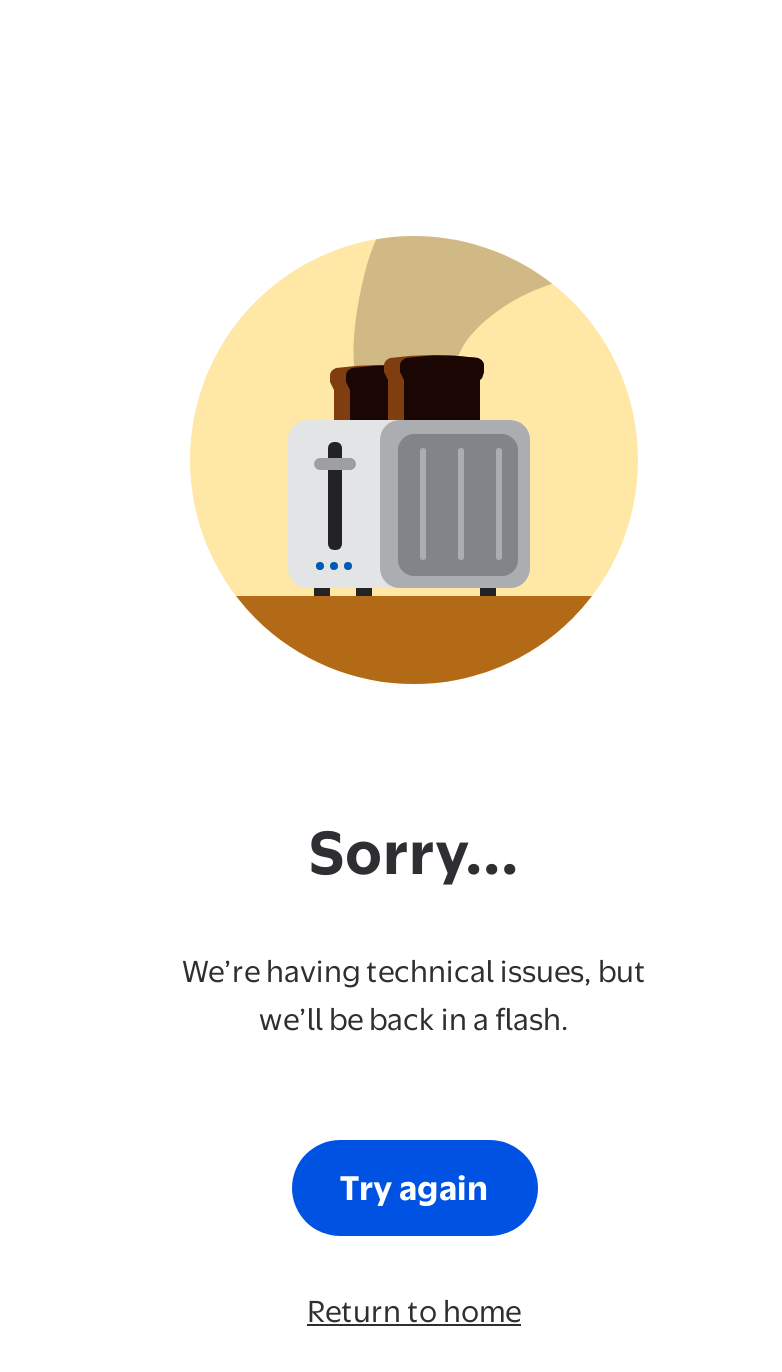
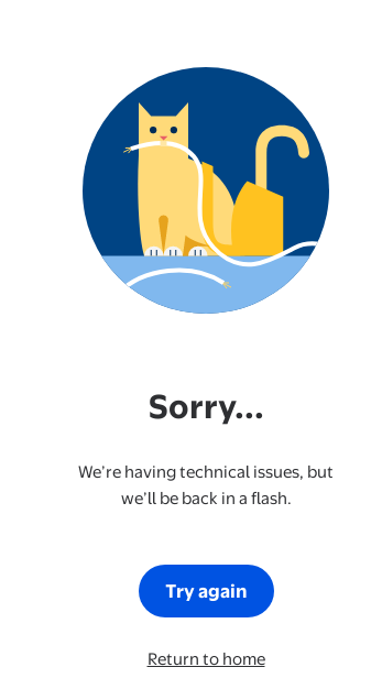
[190,236,638,686] [image] -> [81,66,330,315] [image]

